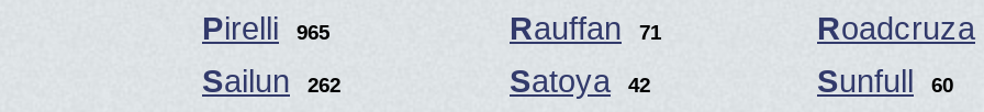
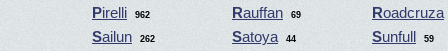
[224,11,329,46] Pirelli 965 -> [102,5,150,21] Pirelli 962
[534,11,661,46] Rauffan 71 -> [243,5,301,21] Rauffan 69
[532,64,650,99] Satoya 42 -> [242,29,296,45] Satoya 44
[839,64,953,99] Sunfull 60 -> [382,29,434,45] Sunfull 59

